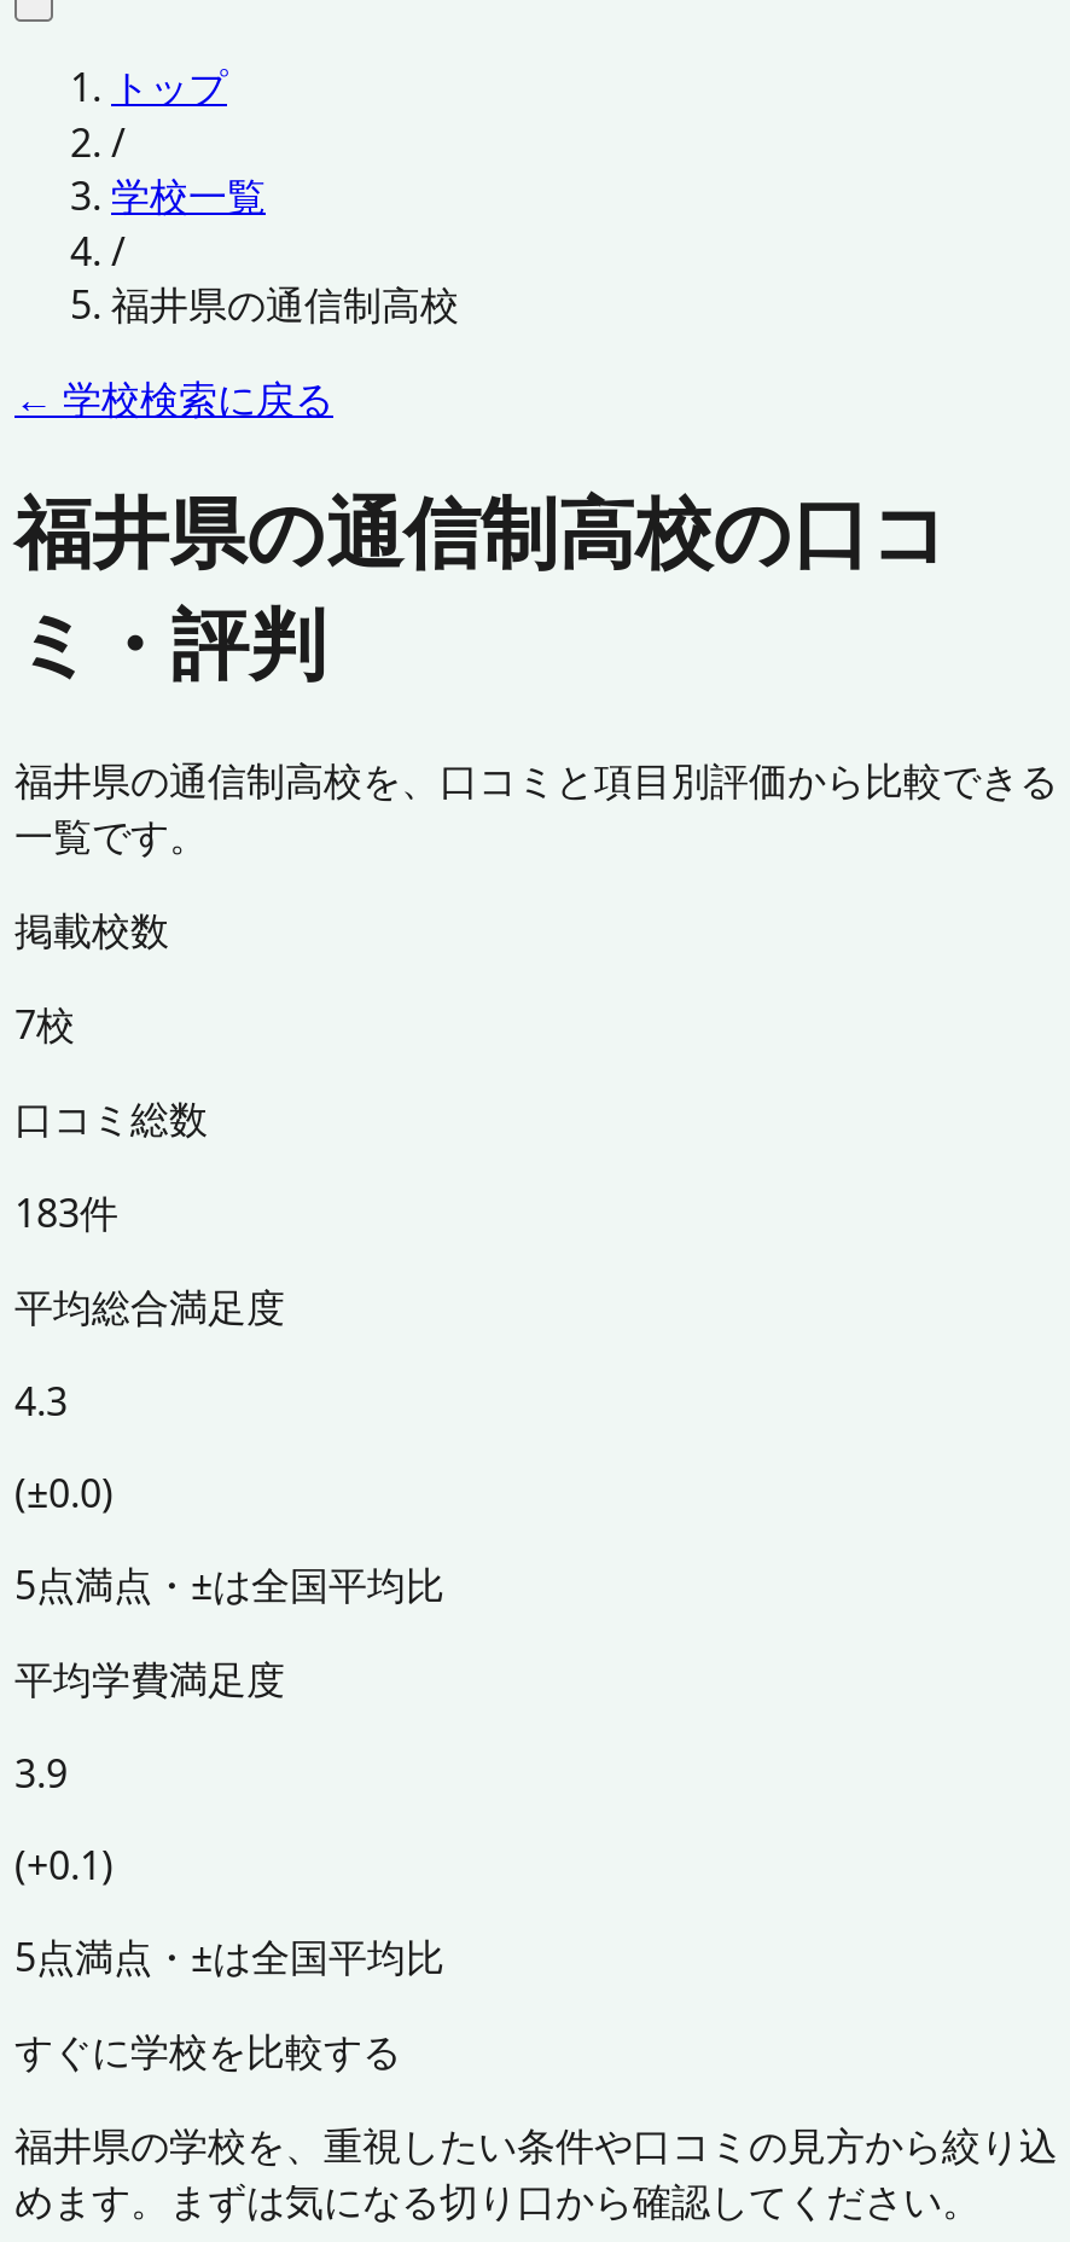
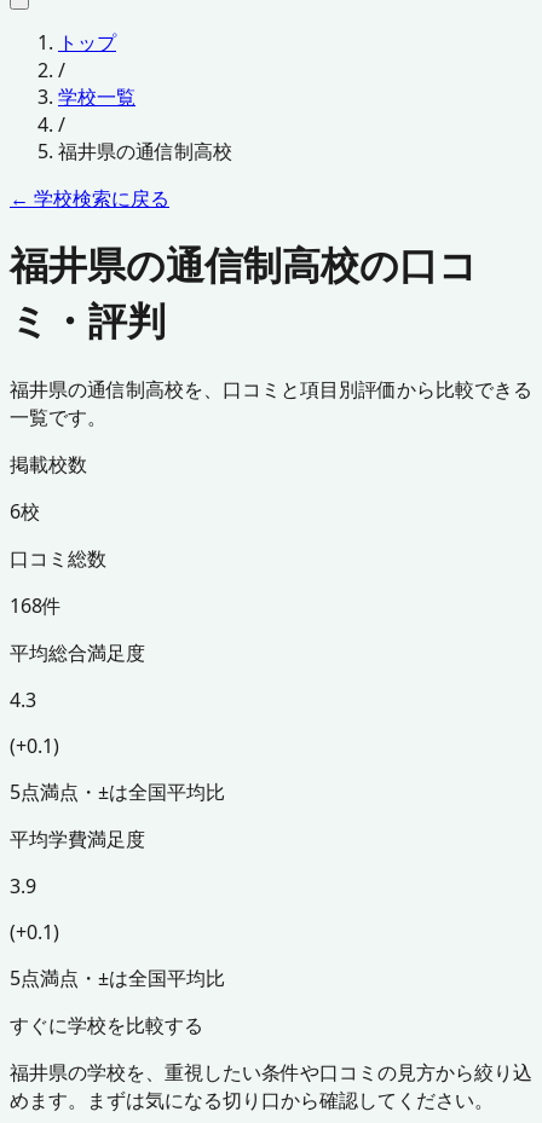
[14,998,75,1051] 7校 -> [10,498,40,525] 6校
[14,1186,118,1239] 183件 -> [10,592,62,619] 168件
[14,1466,114,1519] (±0.0) -> [10,732,59,759] (+0.1)

